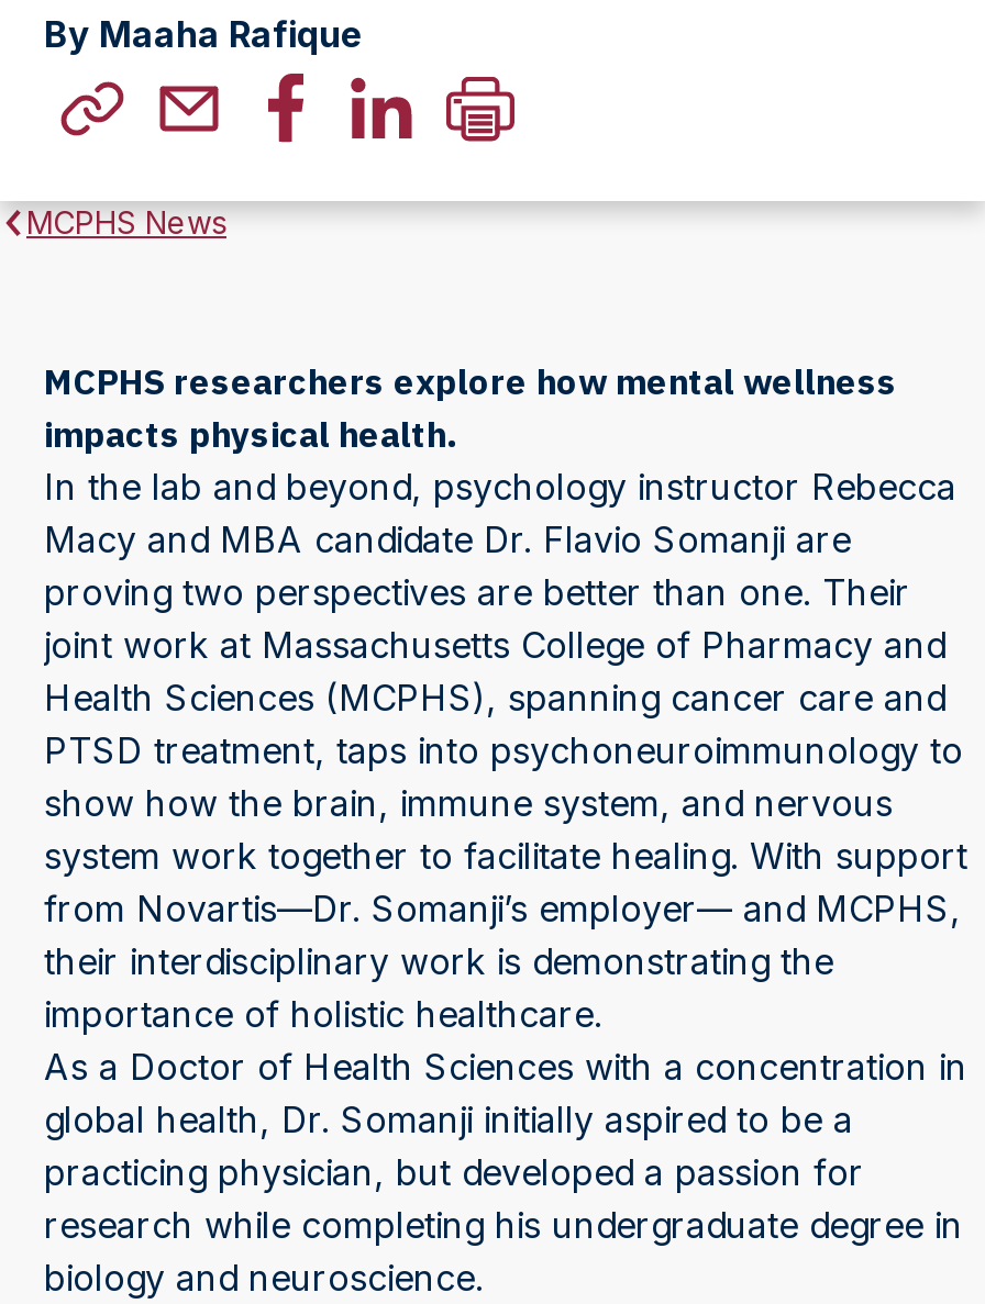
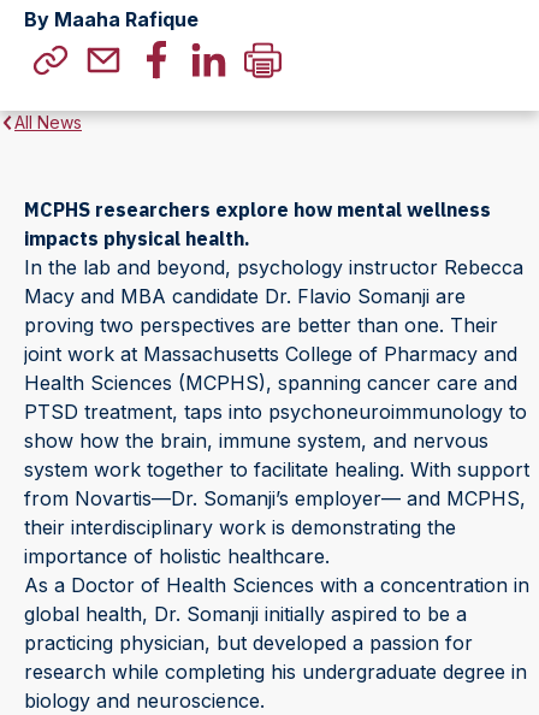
[26,203,226,240] MCPHS News -> [14,112,82,132] All News

